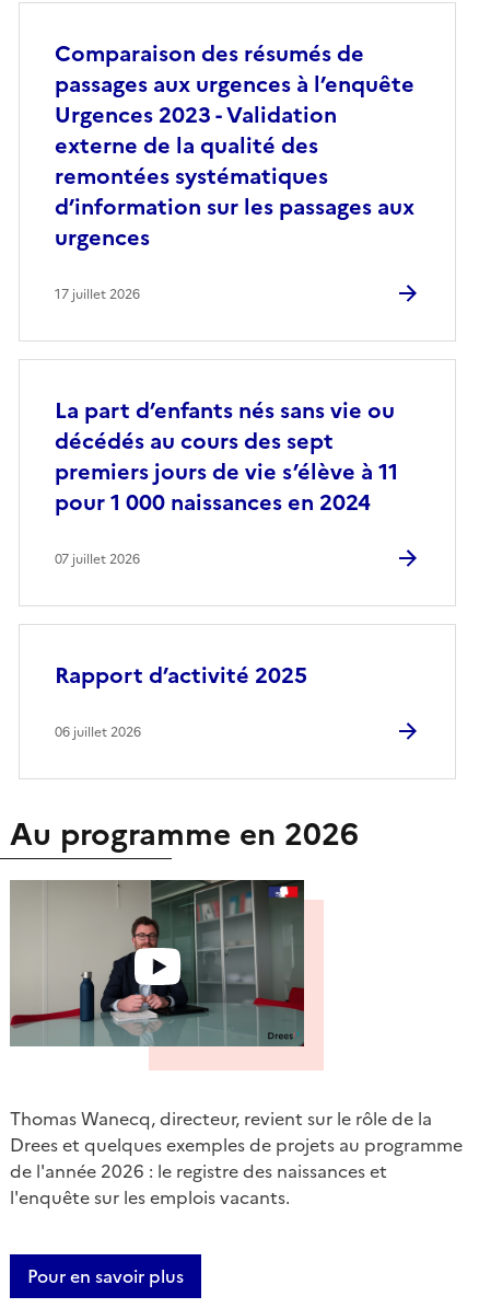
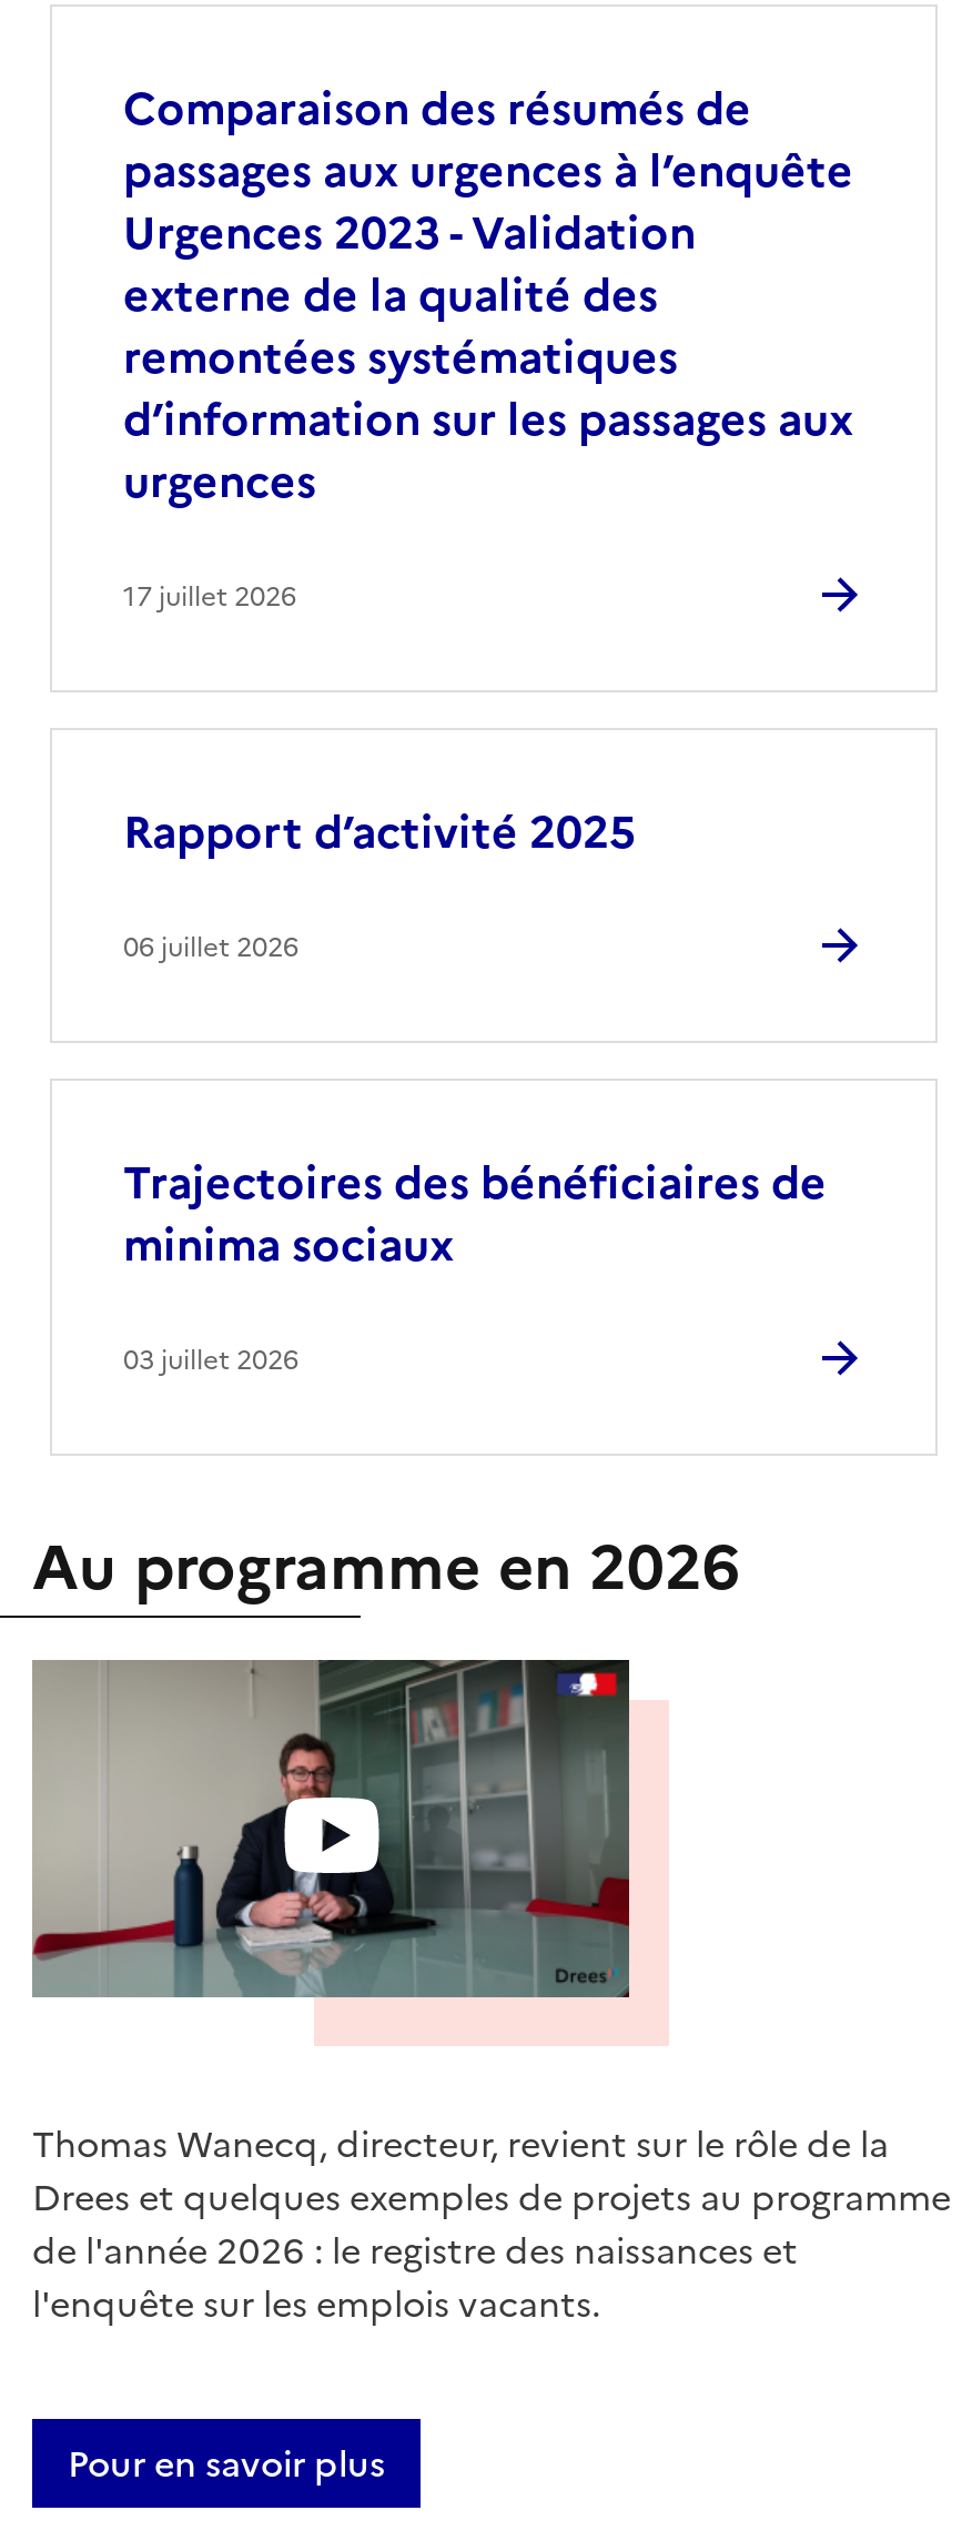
[55,394,398,569] La part d’enfants nés sans vie ou | décédés au cours des sept | premiers jours de vie s’élève à 11 | pour 1 000 naissances en 2024 | 07 juillet 2026 -> none
moved [55,659,307,742] -> [123,799,636,968]: Rapport d’activité 2025 | 06 juillet 2026
none -> [123,1150,827,1381] Trajectoires des bénéficiaires de | minima sociaux | 03 juillet 2026

